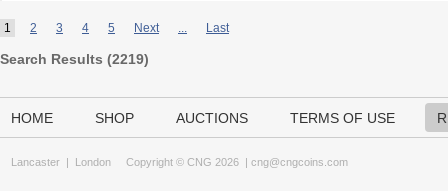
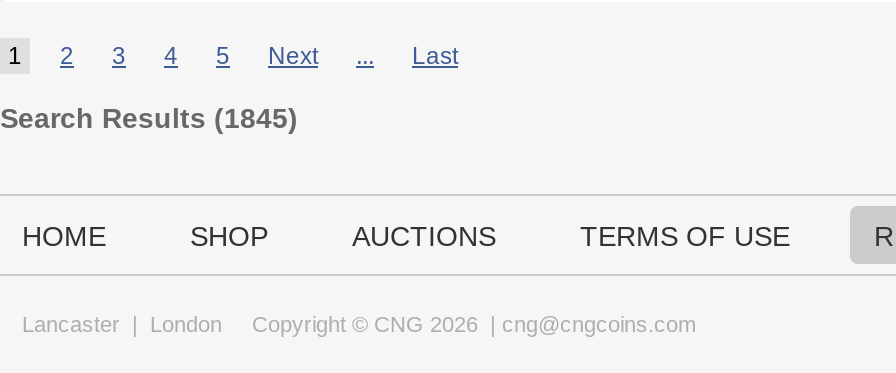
[0,51,149,67] Search Results (2219) -> [0,102,298,134] Search Results (1845)

